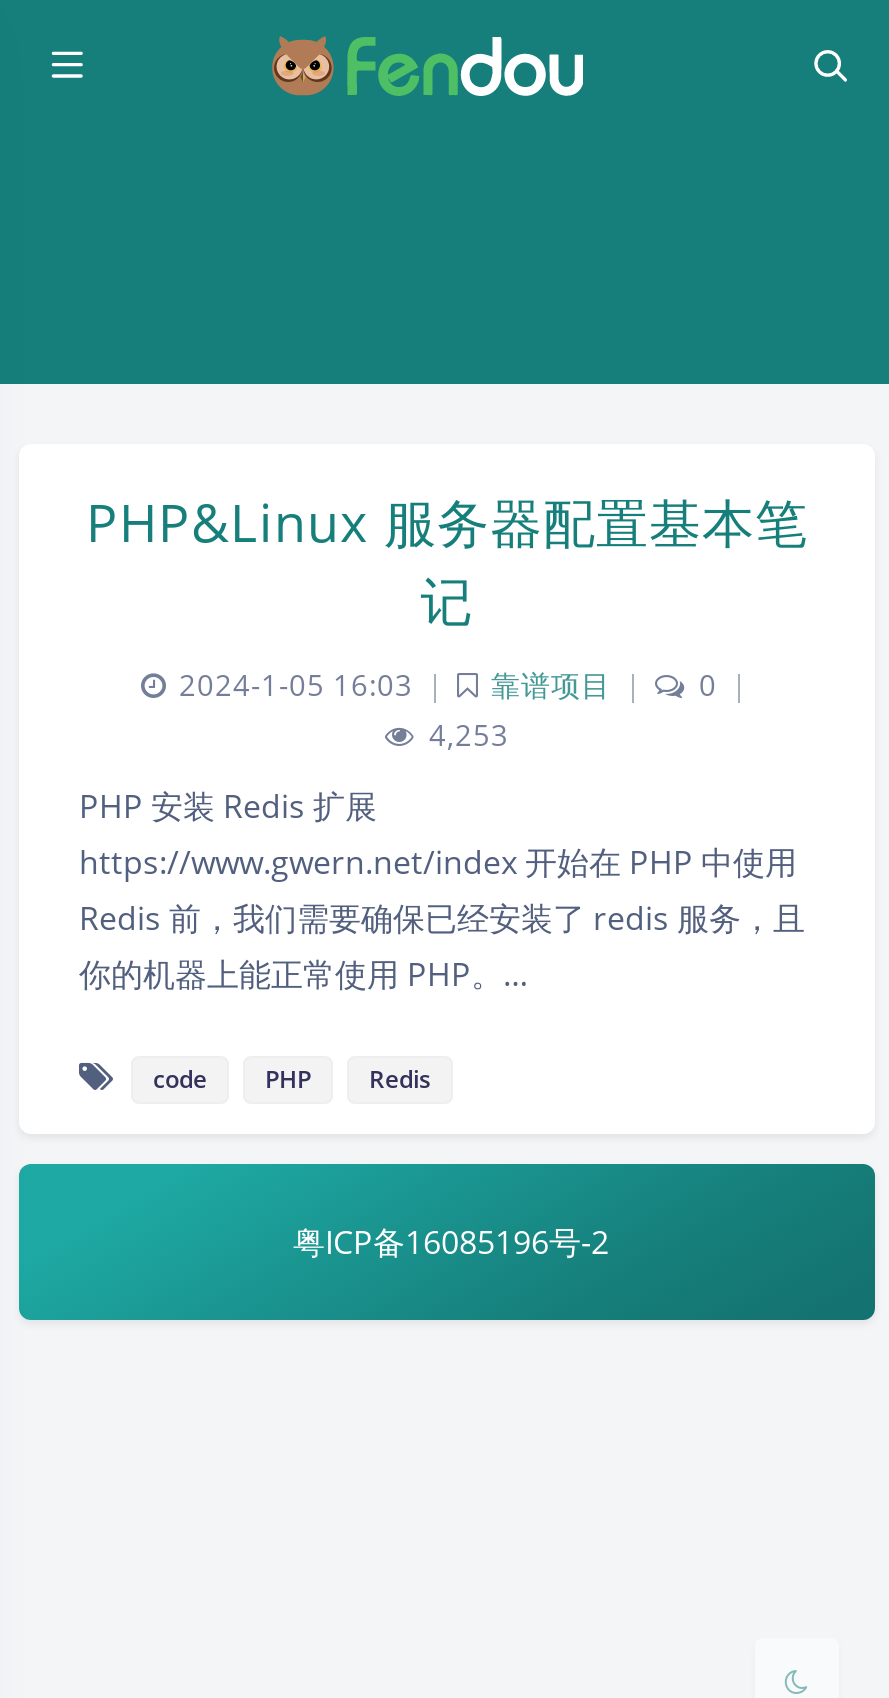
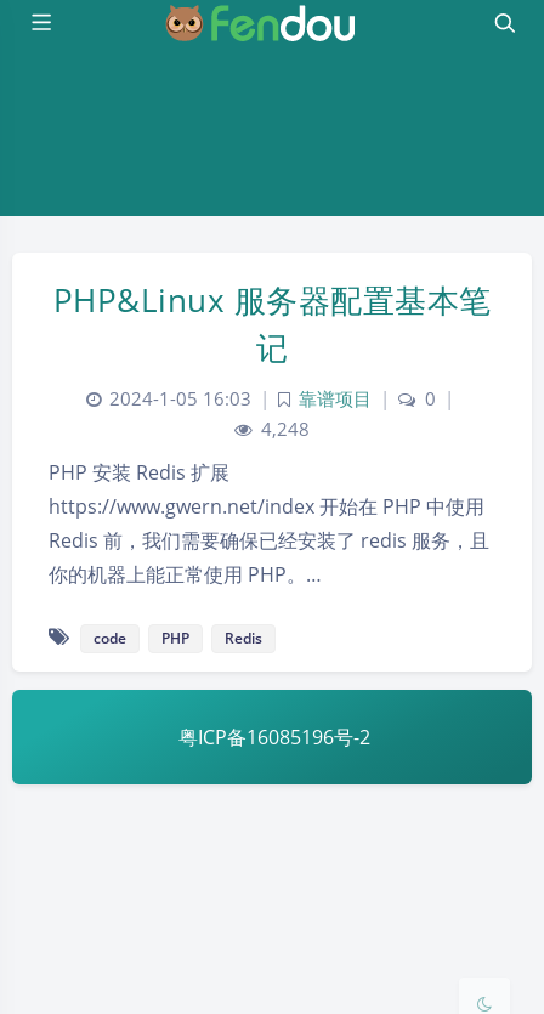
[421,716,509,754] 4,253 -> [256,418,310,441] 4,248

